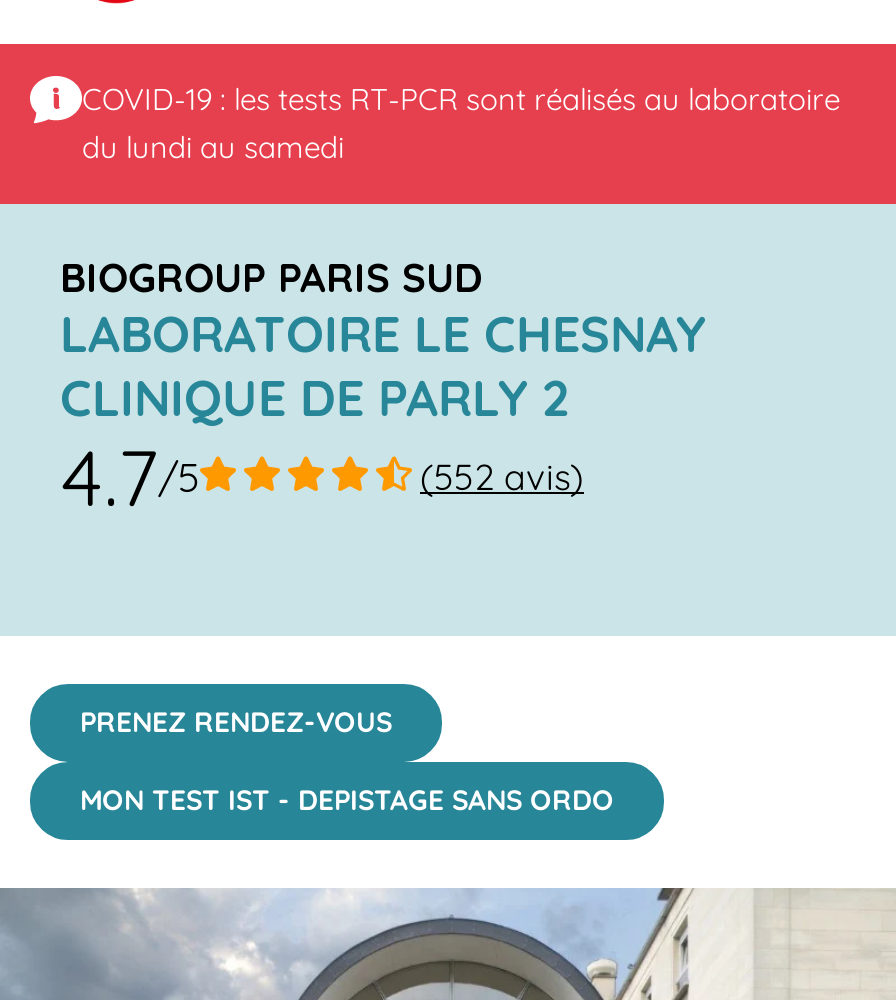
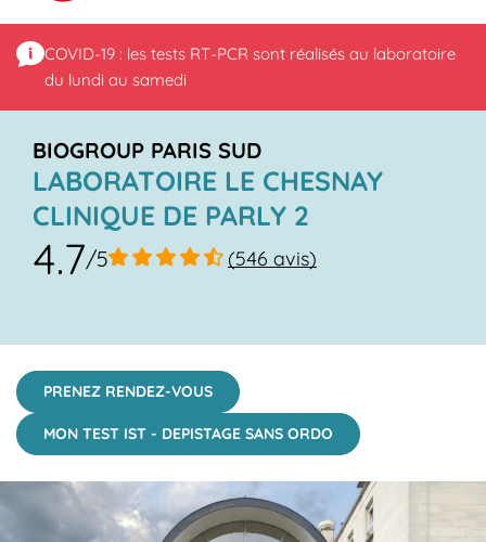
[420,454,584,500] (552 avis) -> [228,246,317,271] (546 avis)

